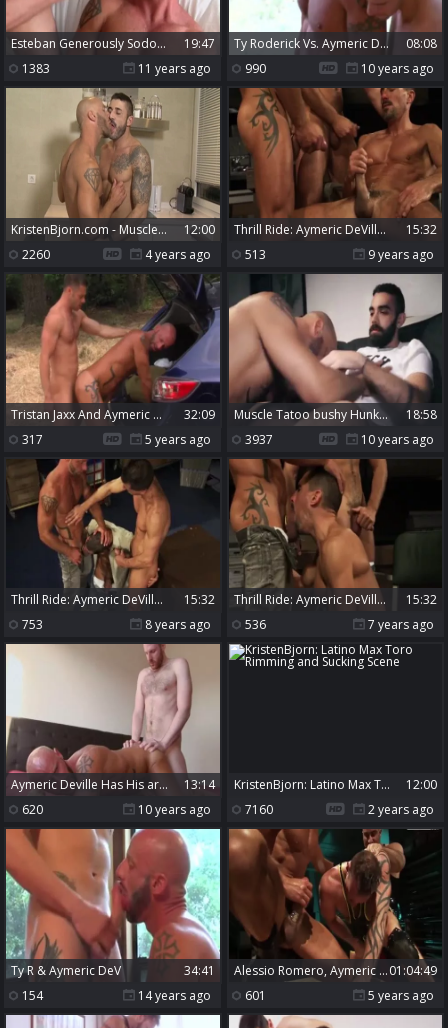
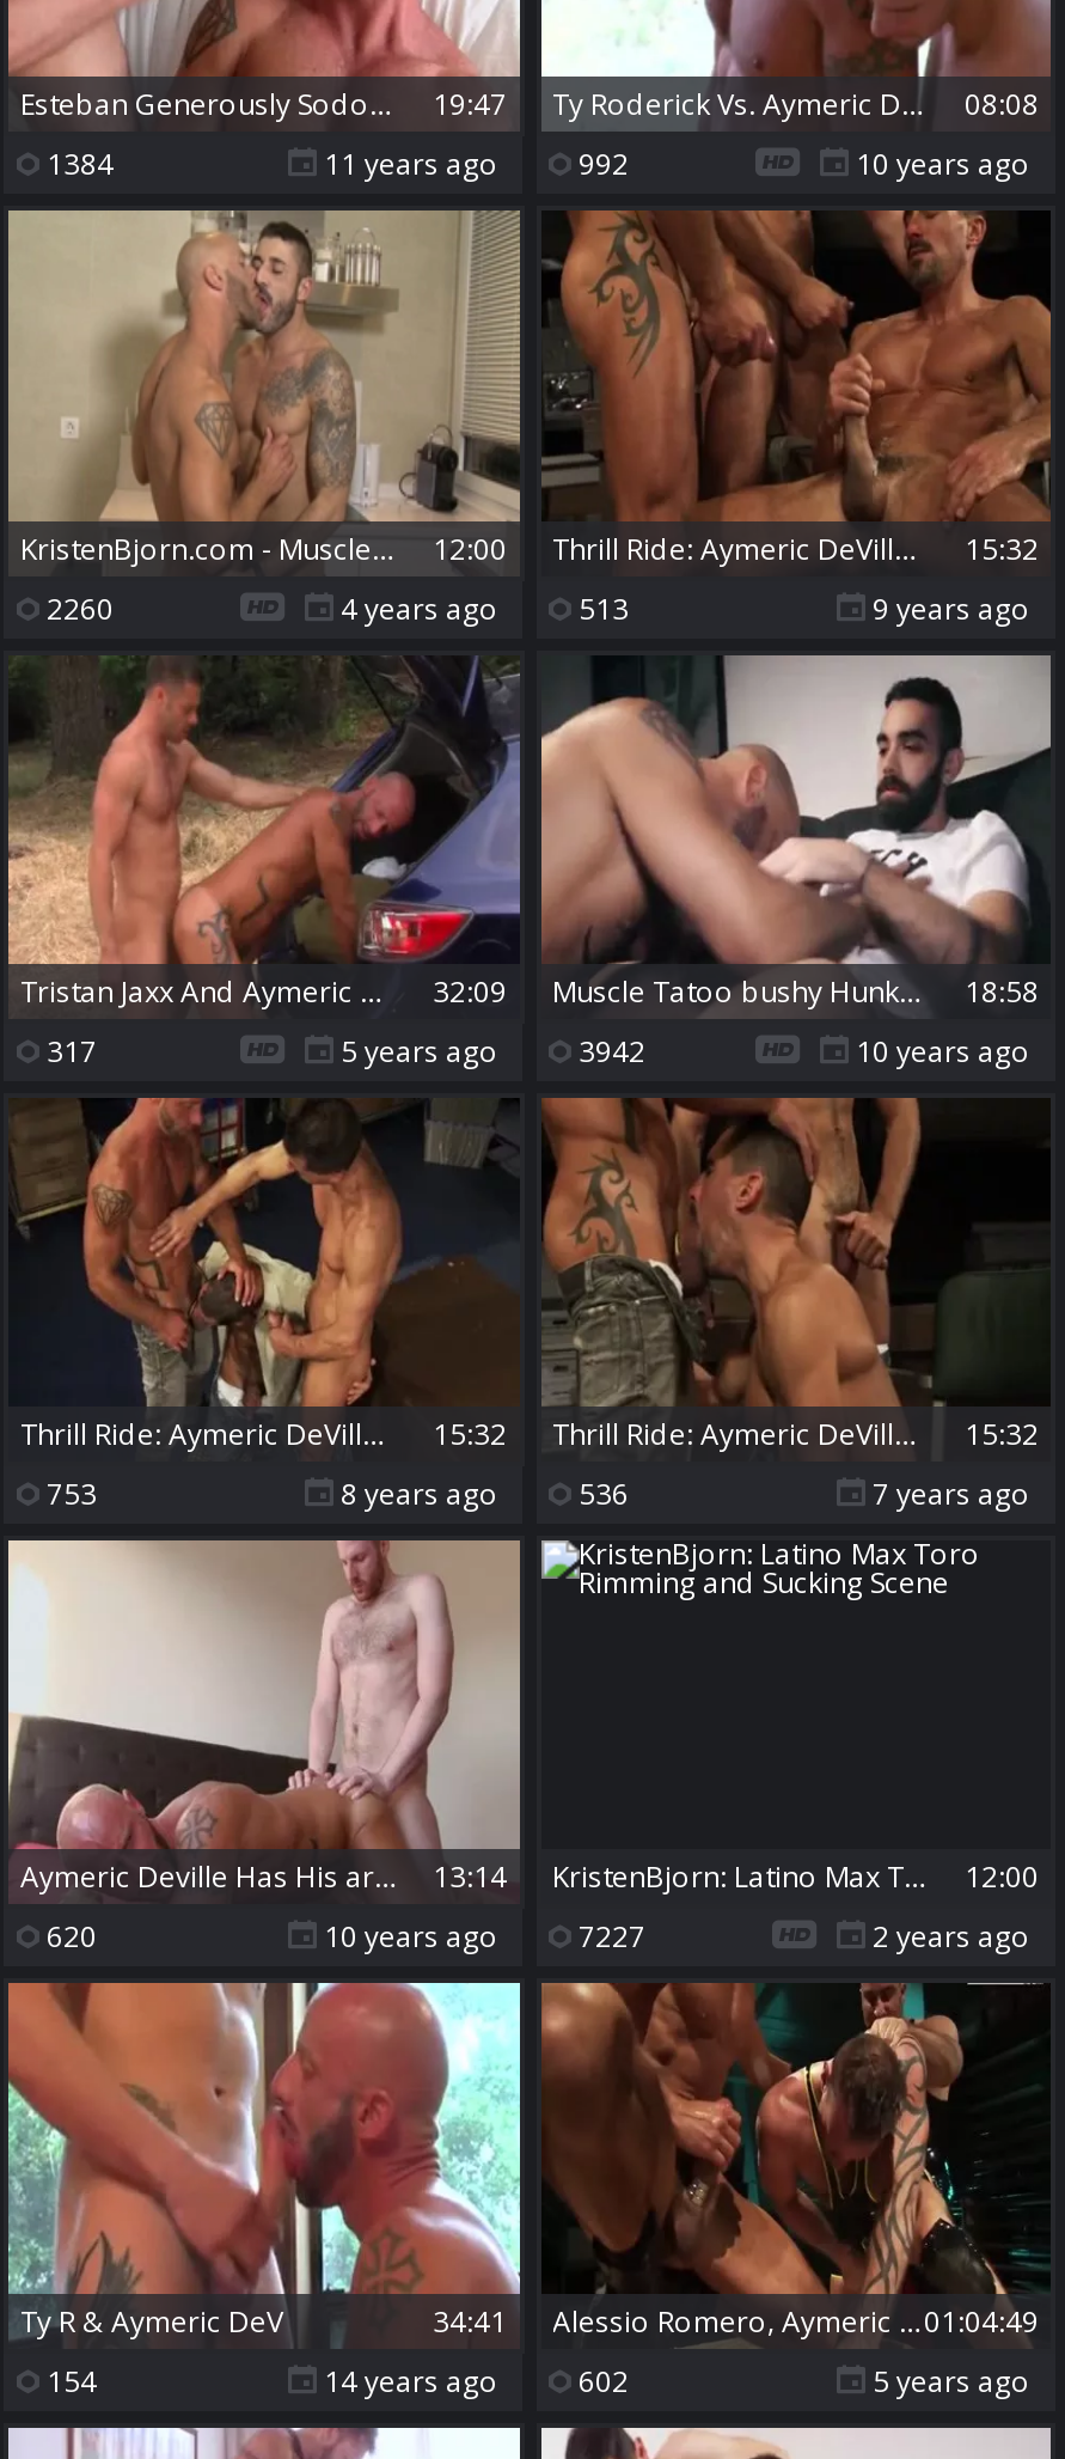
[19,60,50,77] 1383 -> [39,144,114,185] 1384
[135,60,265,77] 11 years ago 990 -> [317,144,629,185] 11 years ago 992
[142,431,272,448] 5 years ago 3937 -> [333,1030,645,1071] 5 years ago 3942
[135,801,272,818] 10 years ago 7160 -> [317,1916,645,1957] 10 years ago 7227
[135,986,265,1003] 14 years ago 601 -> [317,2360,629,2400] 14 years ago 602

